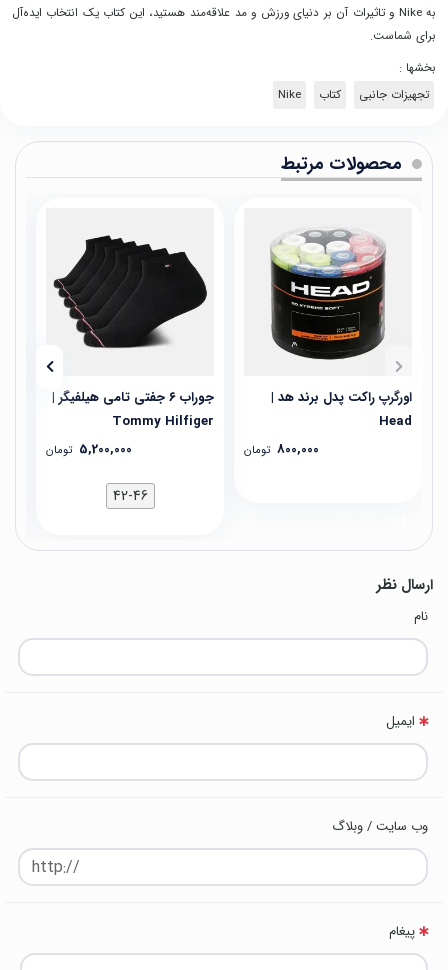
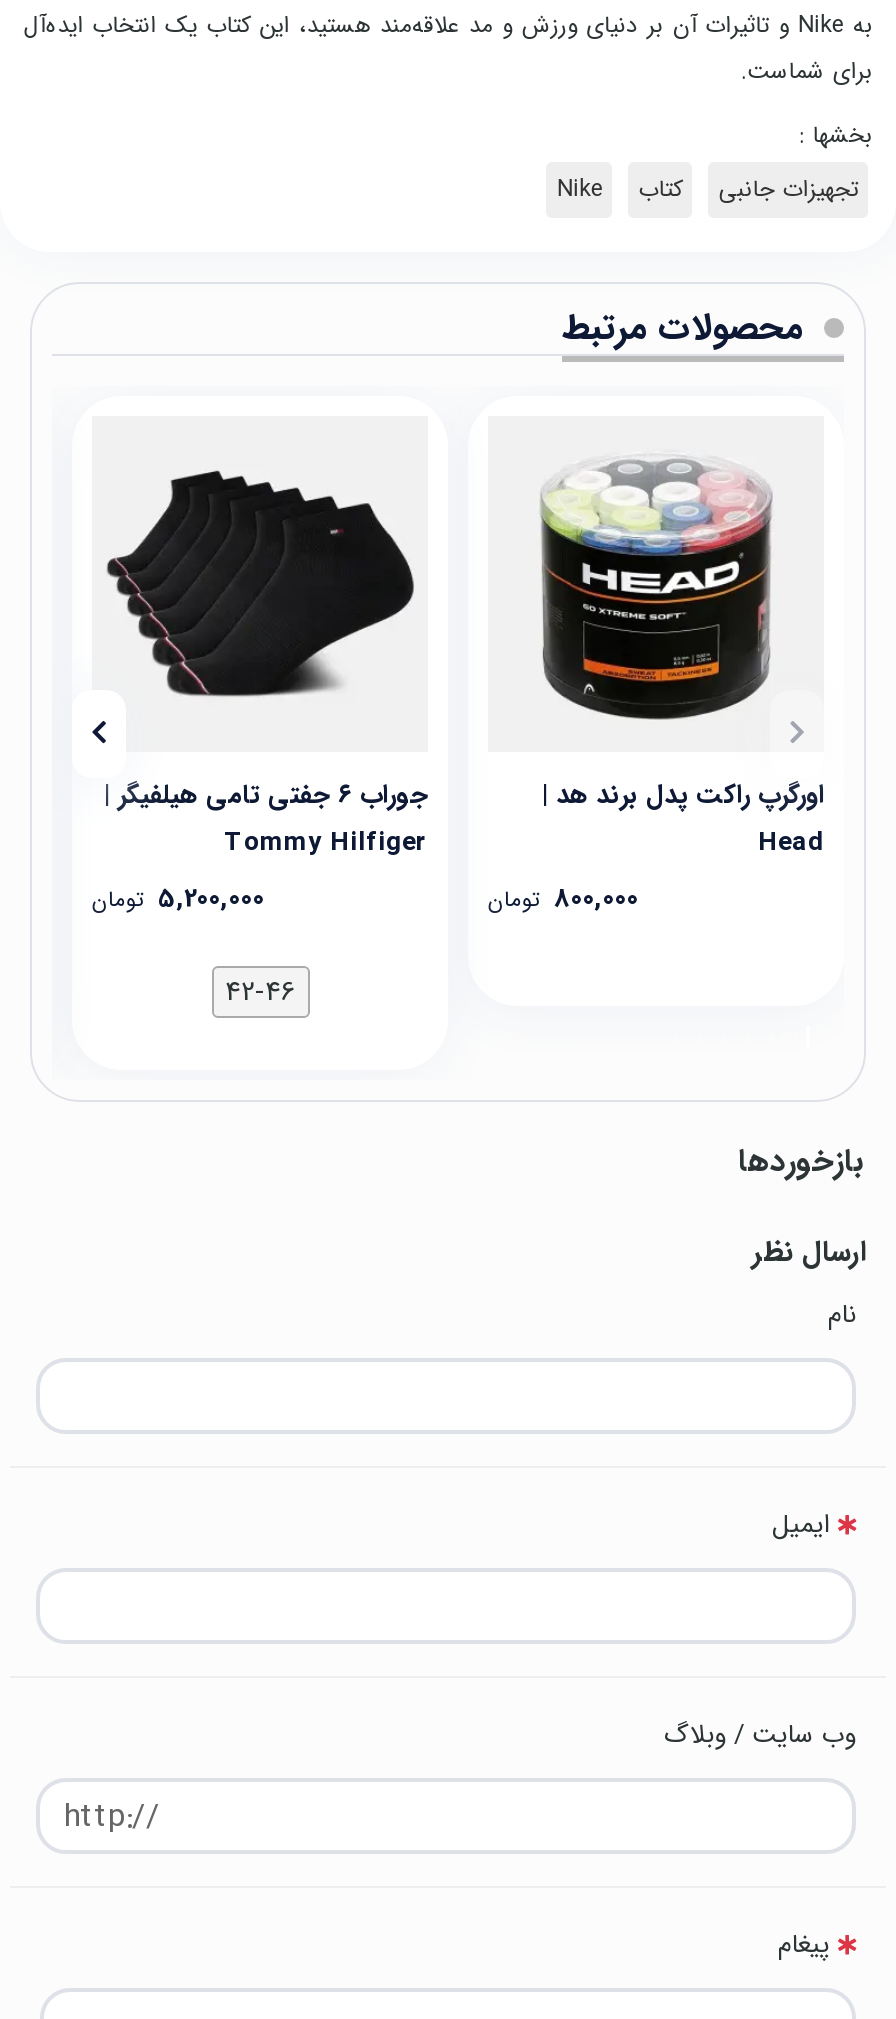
none -> [738,1138,866,1186] بازخوردها

